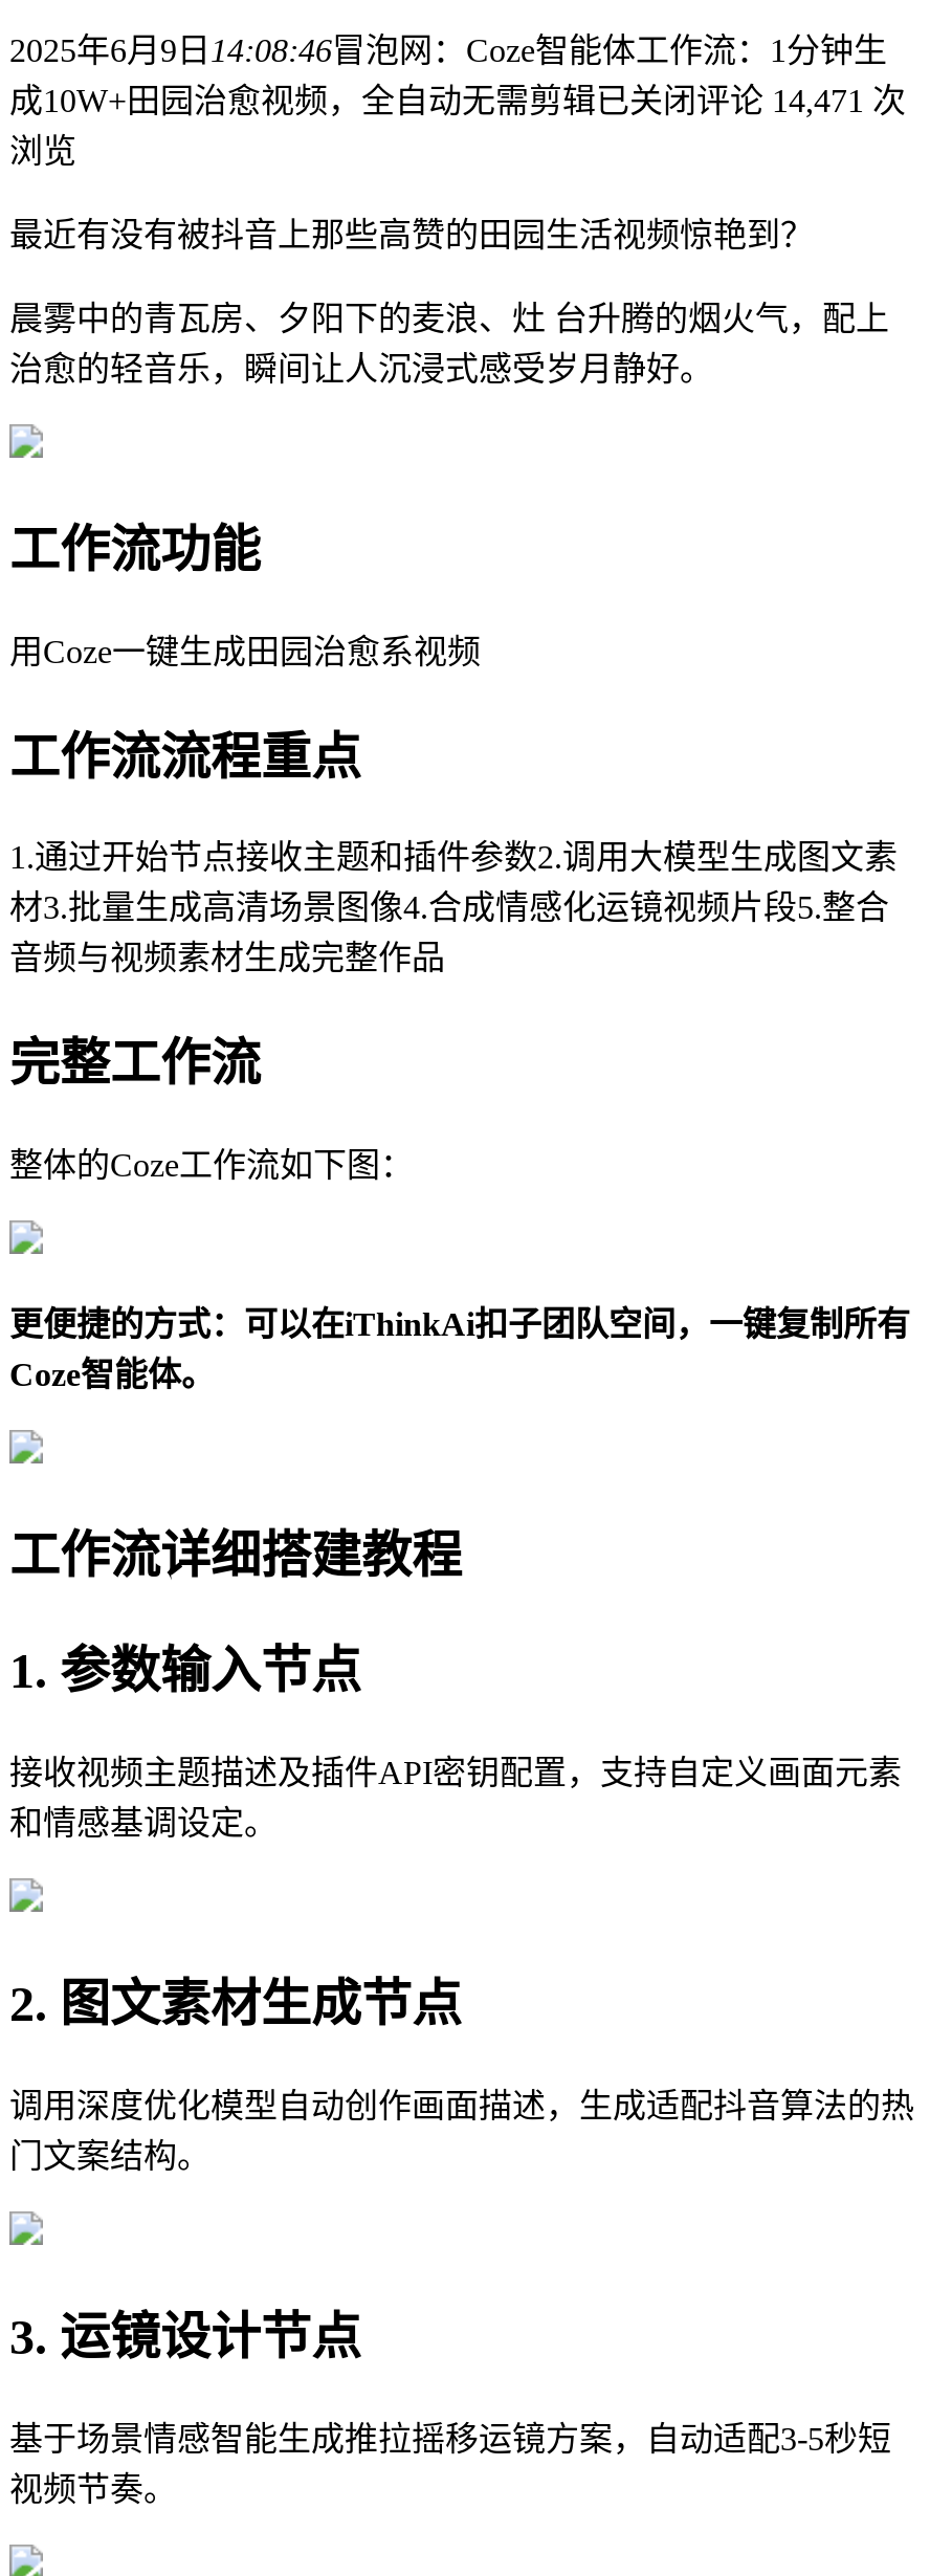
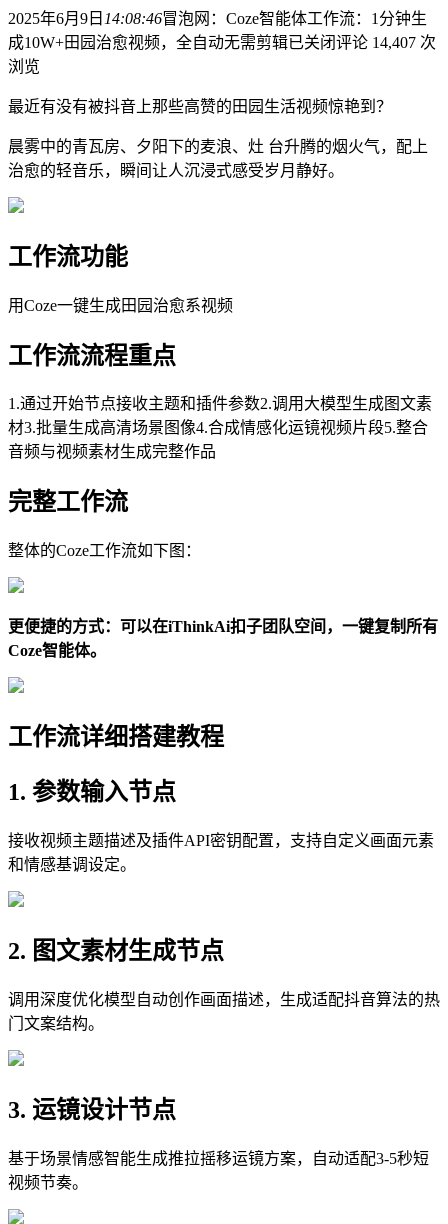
[9,82,906,118] 成10W+田园治愈视频，全自动无需剪辑已关闭评论14,471 次 -> [8,34,436,51] 成10W+田园治愈视频，全自动无需剪辑已关闭评论14,407 次

